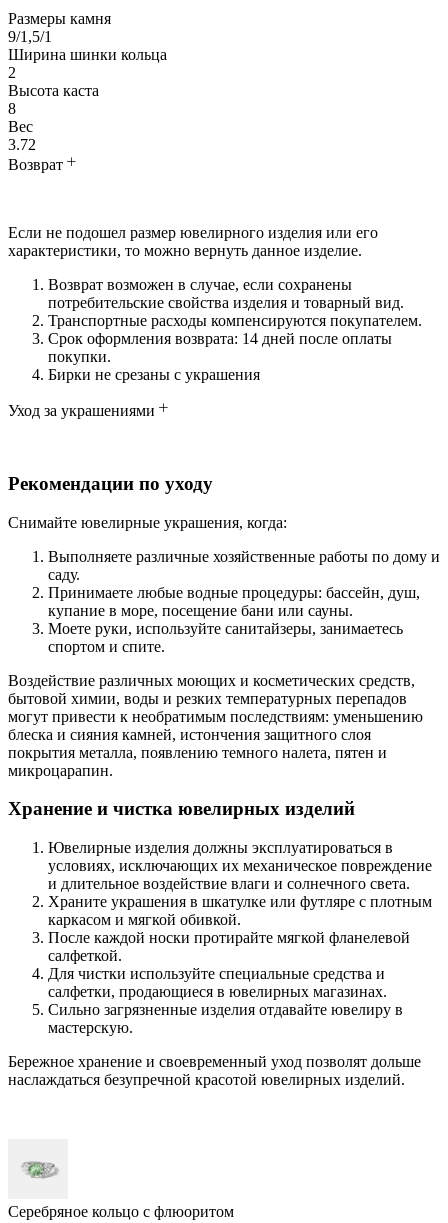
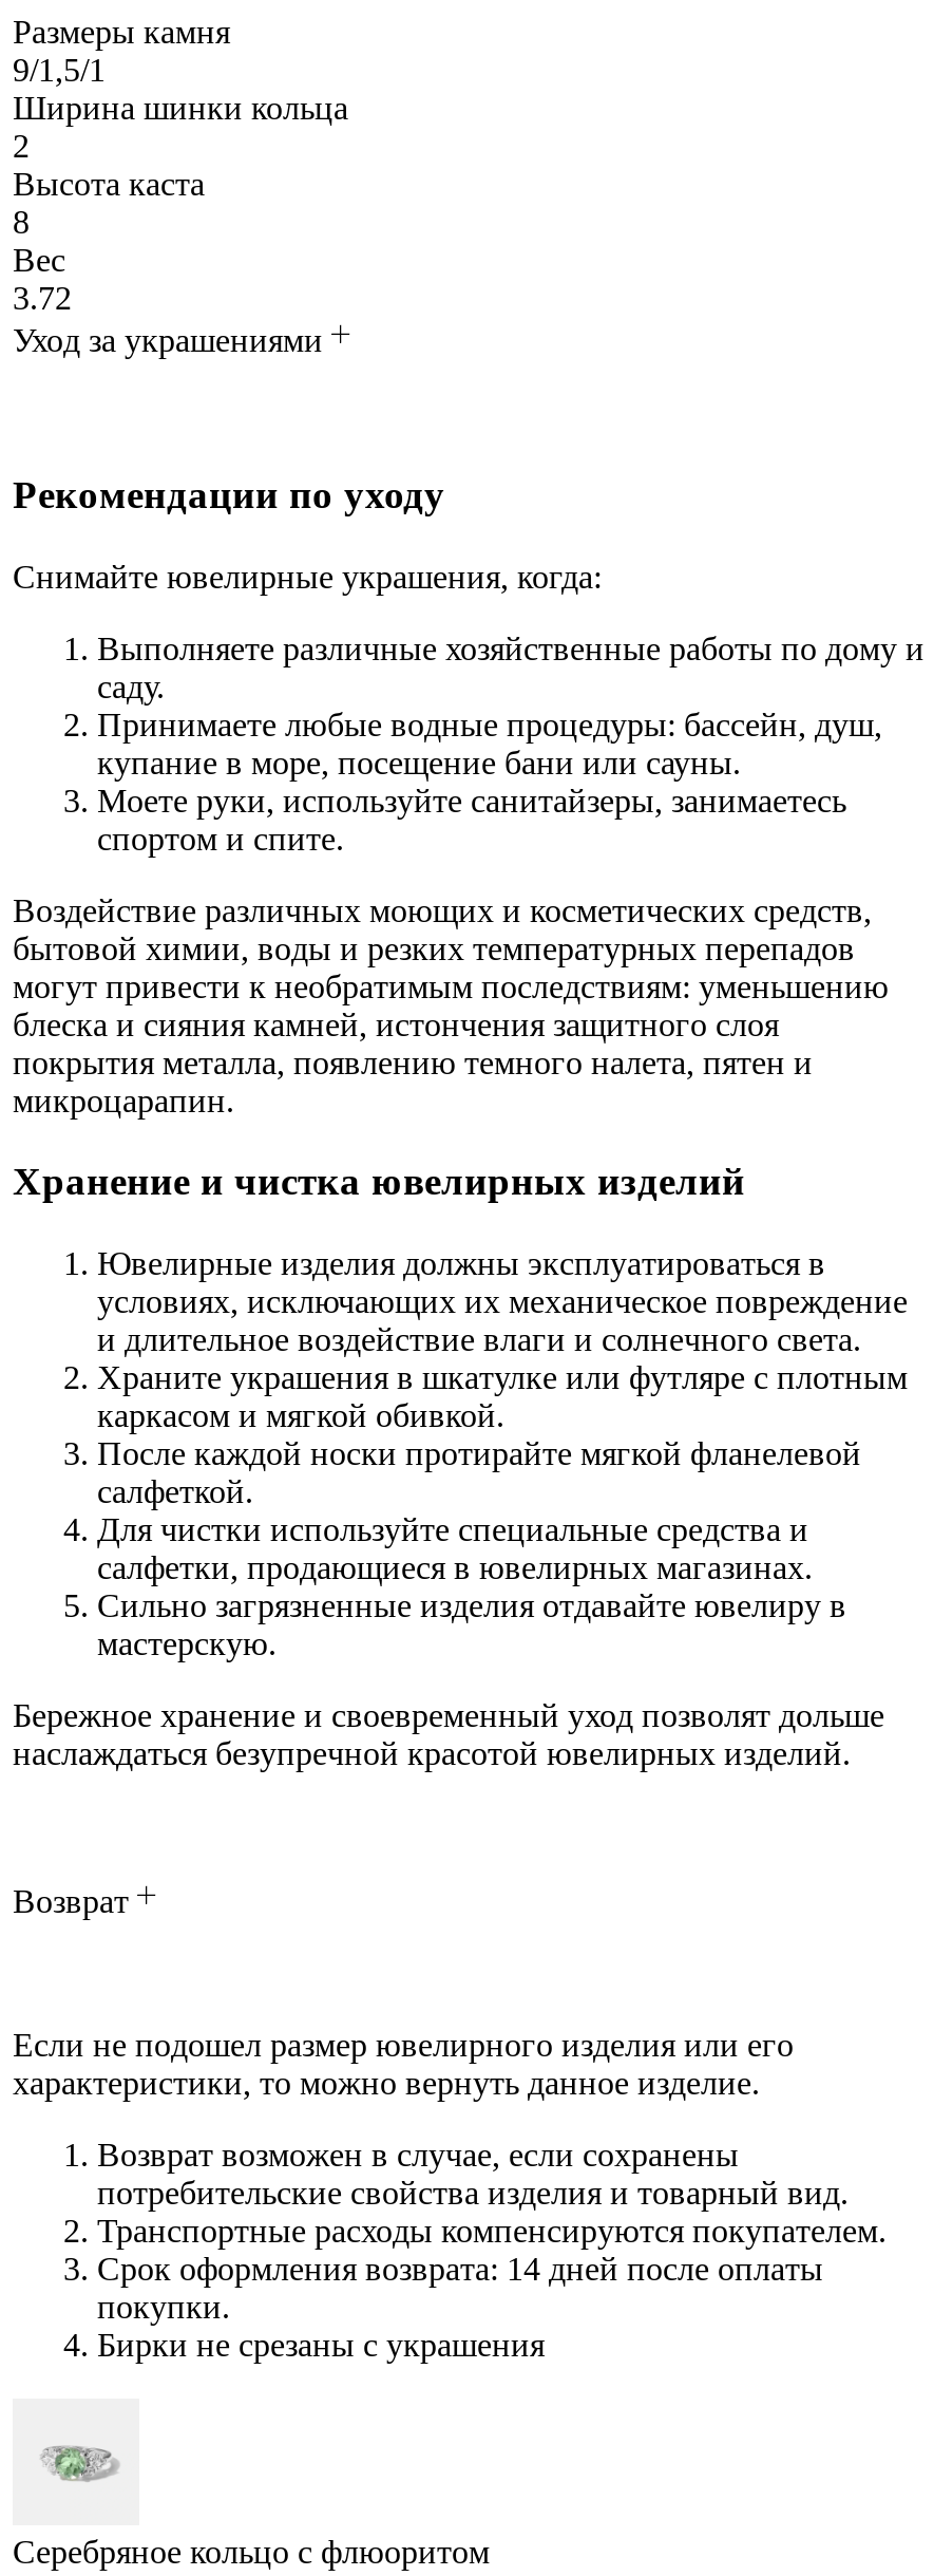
moved [8,156,63,173] -> [13,1883,129,1919]: Возврат
moved [8,224,422,383] -> [13,2027,887,2363]: Если не подошел размер ювелирного изделия или его | характеристики, то можно вернуть данное изделие. | Возврат возможен в случае, если сохранены | потребительские свойства изделия и товарный вид. | Транспортные расходы компенсируются покупателем. | Срок оформления возврата: 14 дней после оплаты | покупки. | Бирки не срезаны с украшения
moved [8,402,440,1088] -> [13,322,925,1771]: Уход за украшениями | Рекомендации по уходу | Снимайте ювелирные украшения, когда: | ... | Бережное хранение и своевременный уход позволят дольше | наслаждаться безупречной красотой ювелирных изделий.

